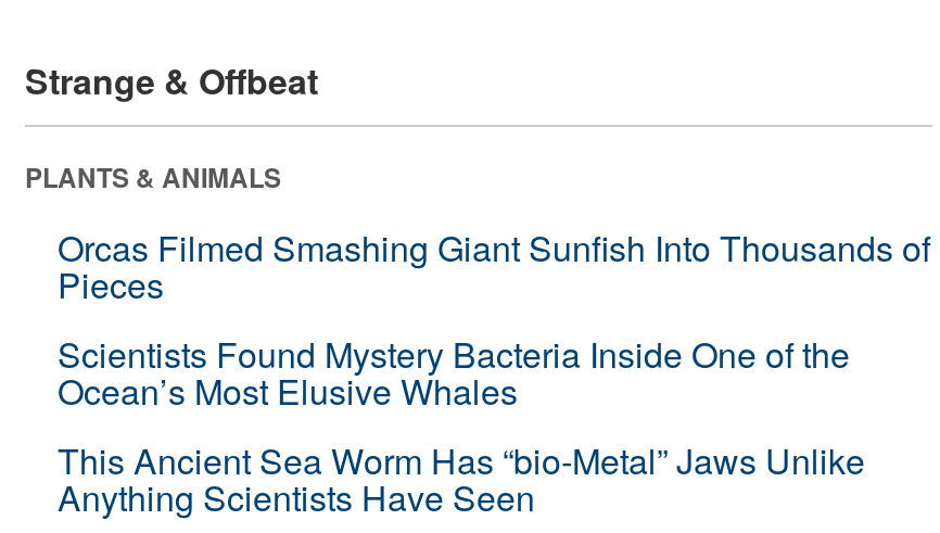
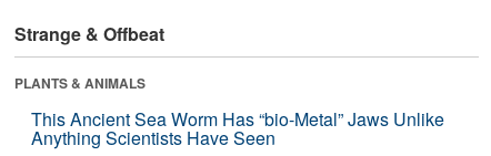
[58,222,930,415] Orcas Filmed Smashing Giant Sunfish Into Thousands of | Pieces | Scientists Found Mystery Bacteria Inside One of the | Ocean’s Most Elusive Whales -> none

